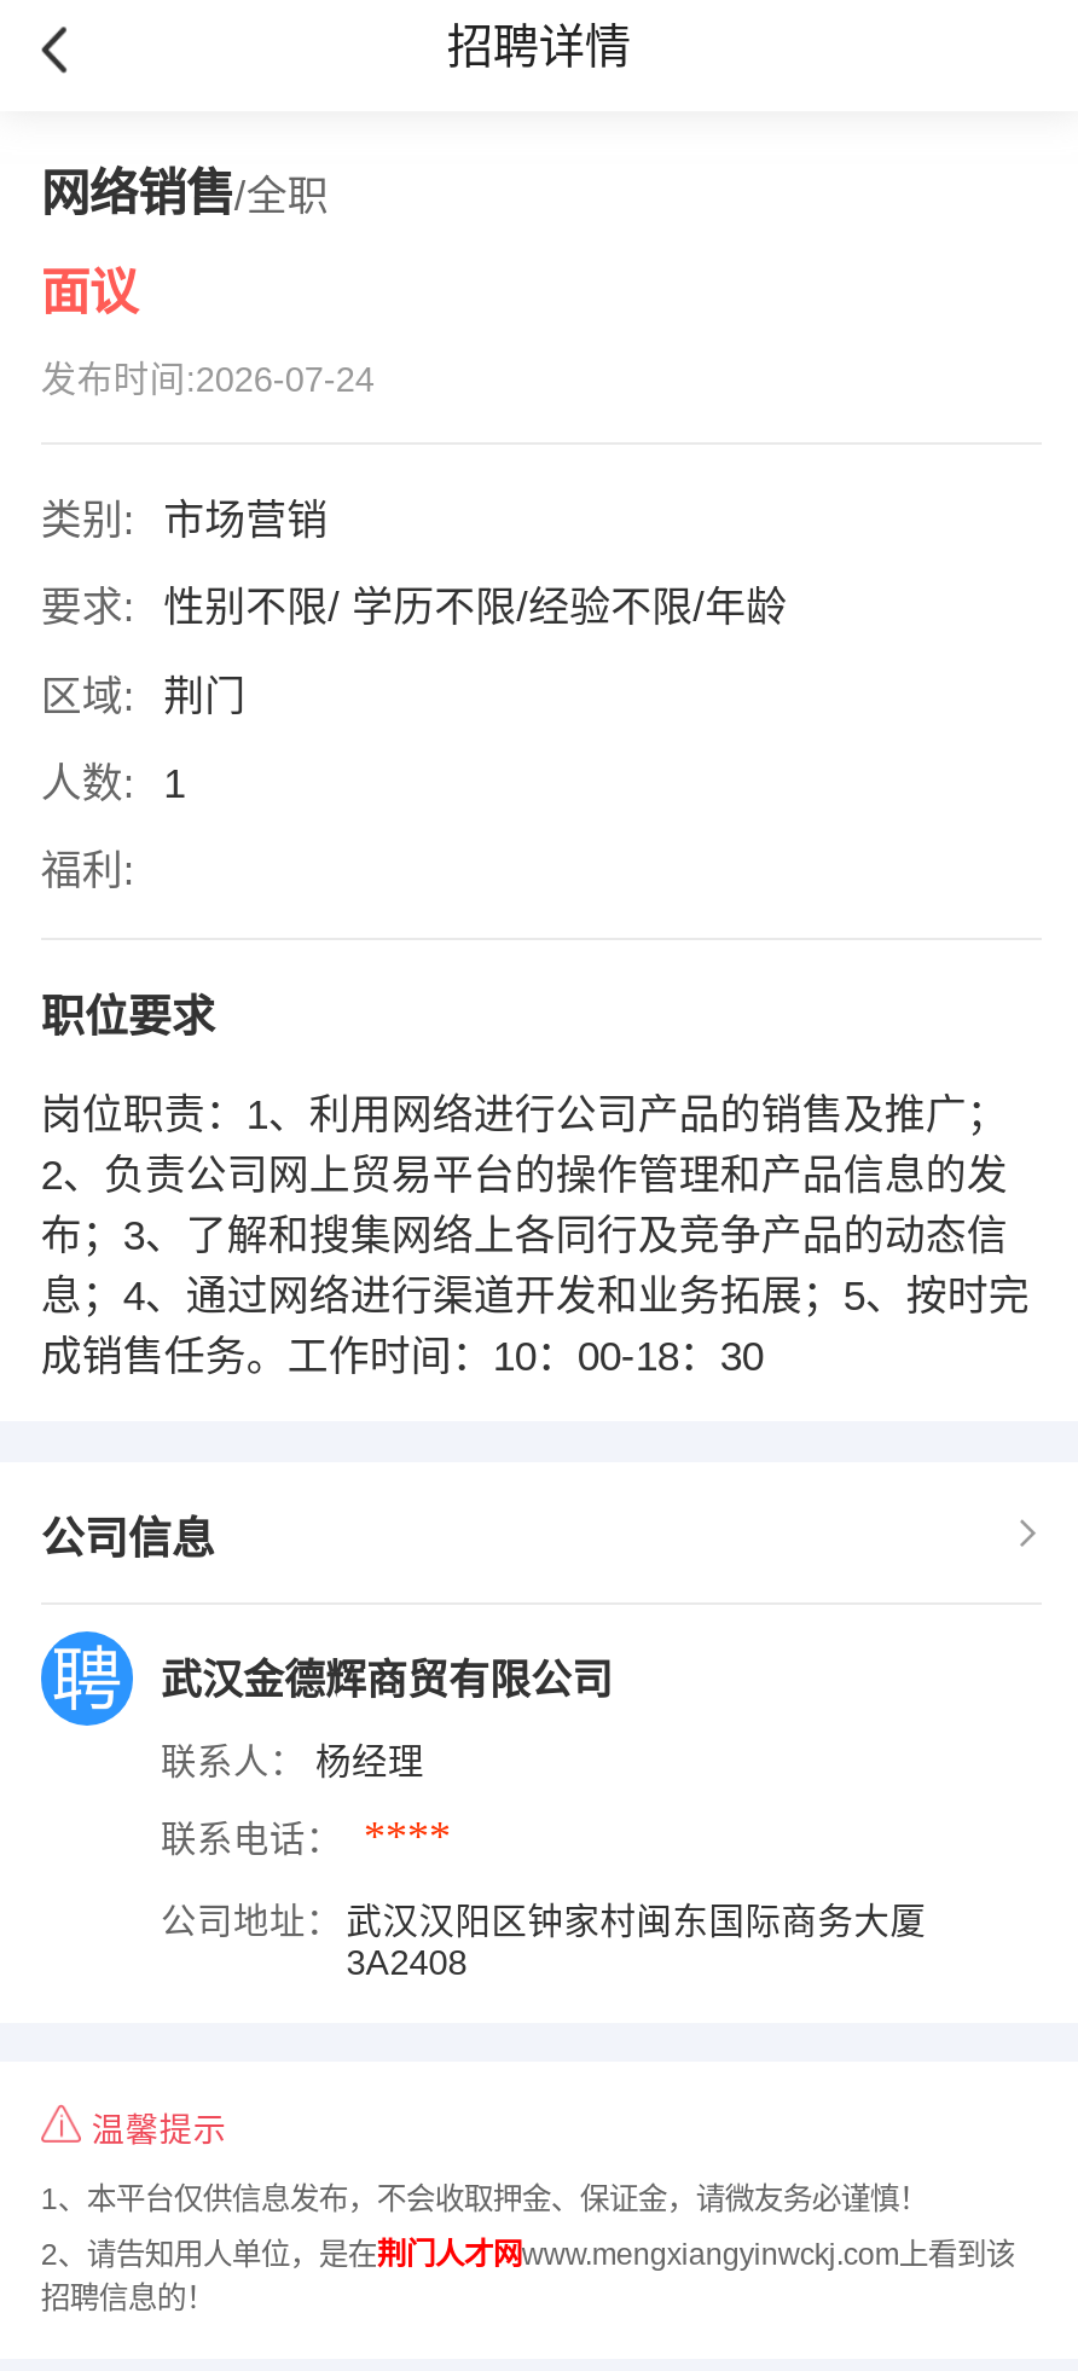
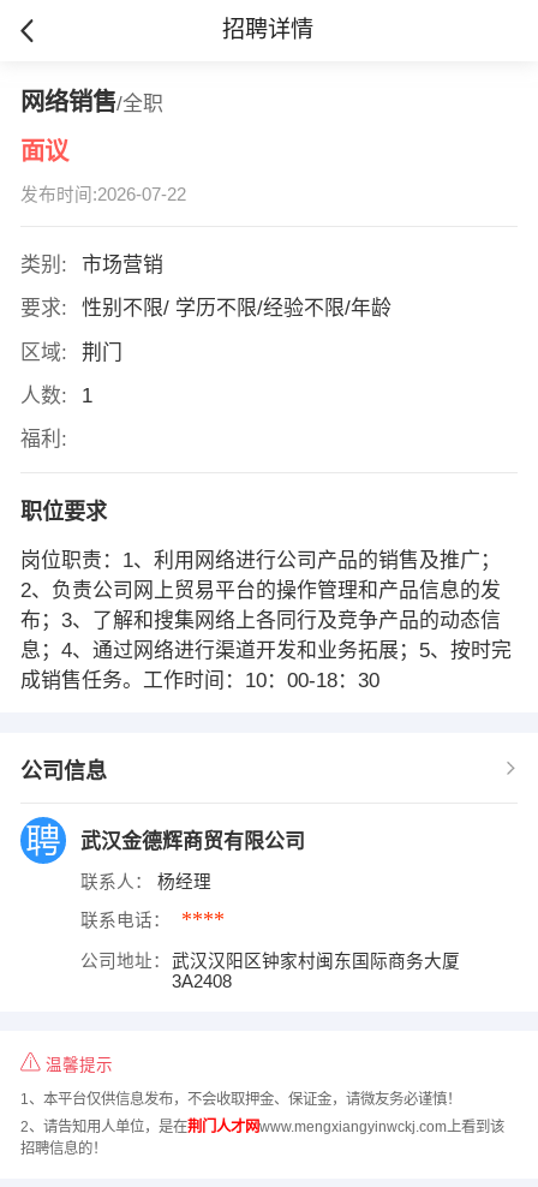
[41,361,374,399] 发布时间:2026-07-24 -> [20,185,186,204] 发布时间:2026-07-22

